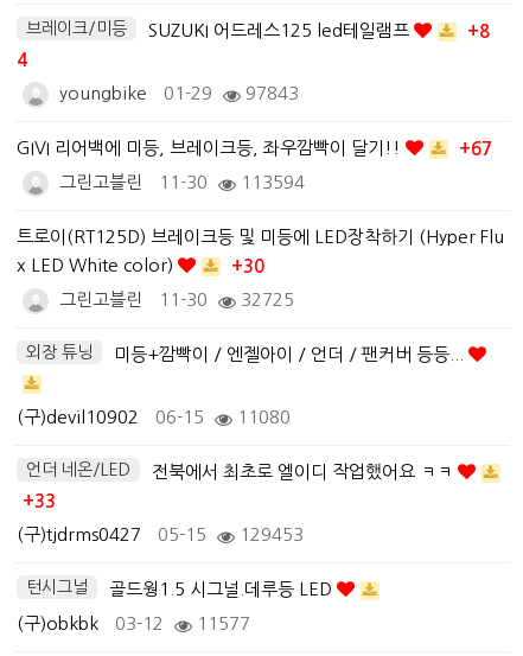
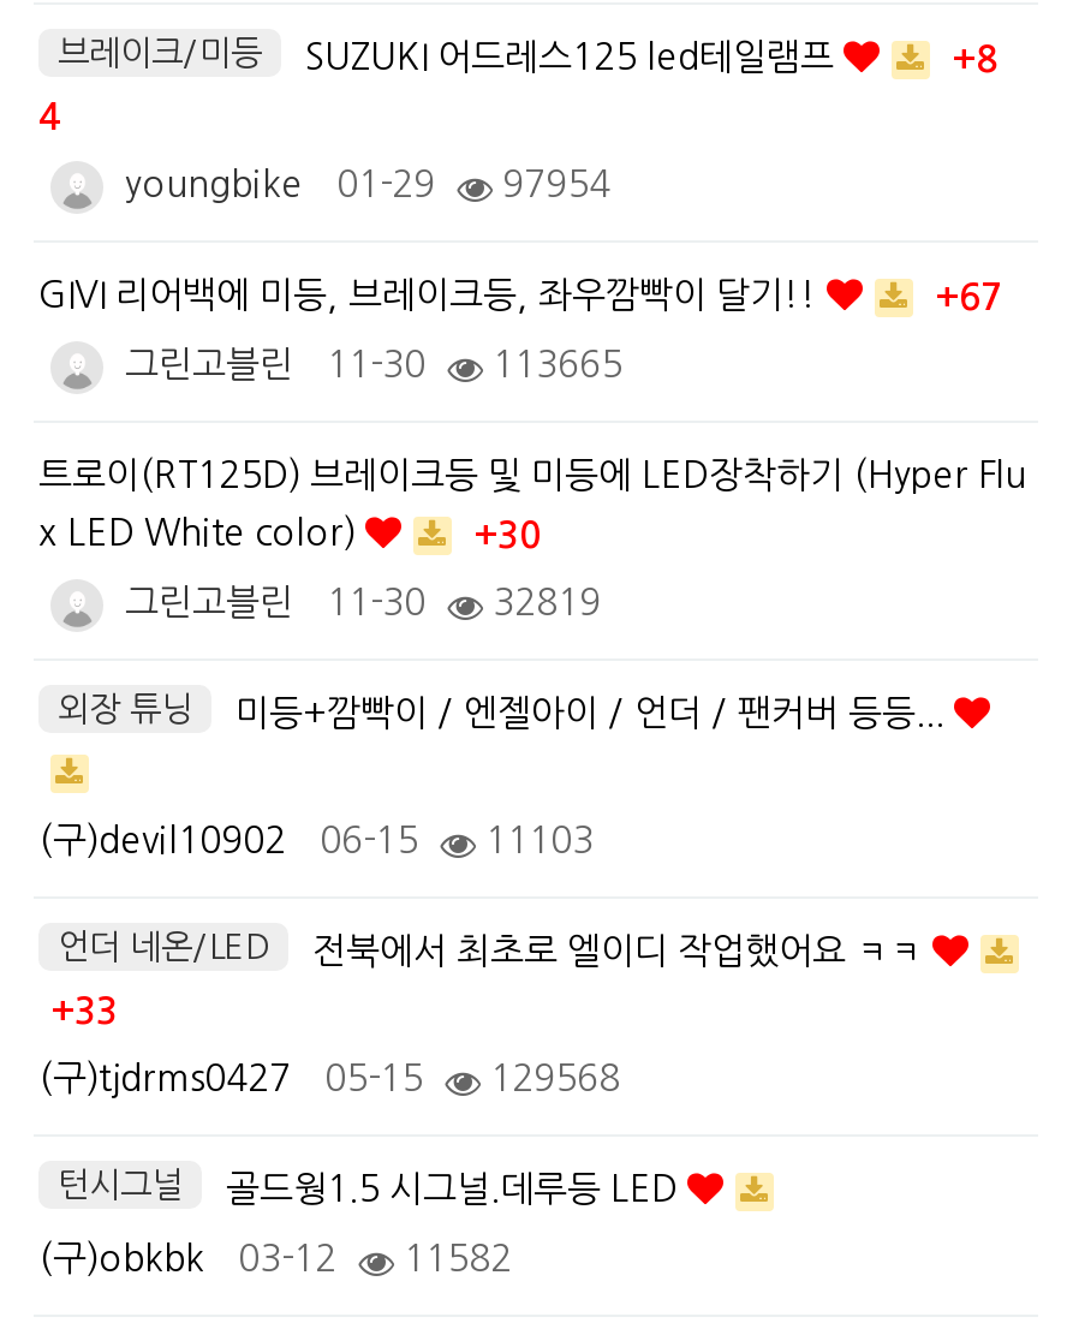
[55,85,299,102] youngbike 01-29 97843 -> [115,167,610,203] youngbike 01-29 97954
[55,174,305,191] 그린고블린 11-30 113594 -> [115,347,622,383] 그린고블린 11-30 113665
[55,291,294,309] 그린고블린 11-30 32725 -> [115,585,601,621] 그린고블린 11-30 32819
[17,409,291,426] (구)devil10902 06-15 11080 -> [38,823,594,859] (구)devil10902 06-15 11103
[17,526,304,544] (구)tjdrms0427 05-15 129453 -> [38,1061,620,1097] (구)tjdrms0427 05-15 129568
[17,615,250,633] (구)obkbk 03-12 11577 -> [38,1241,512,1277] (구)obkbk 03-12 11582

